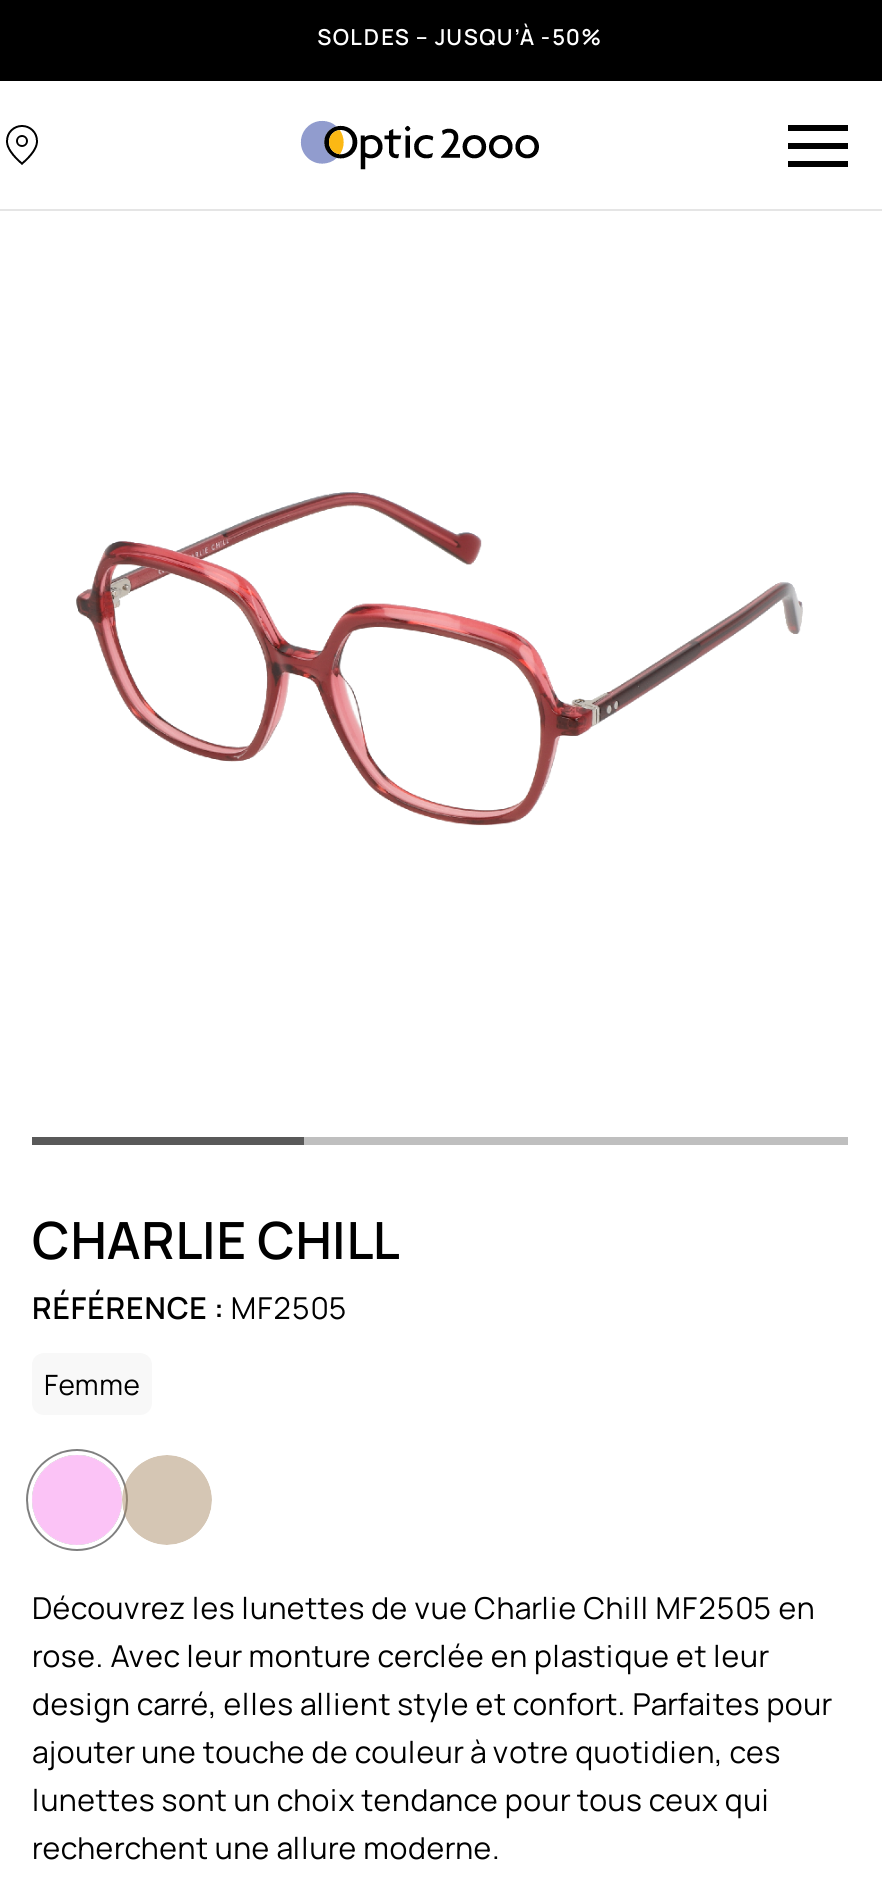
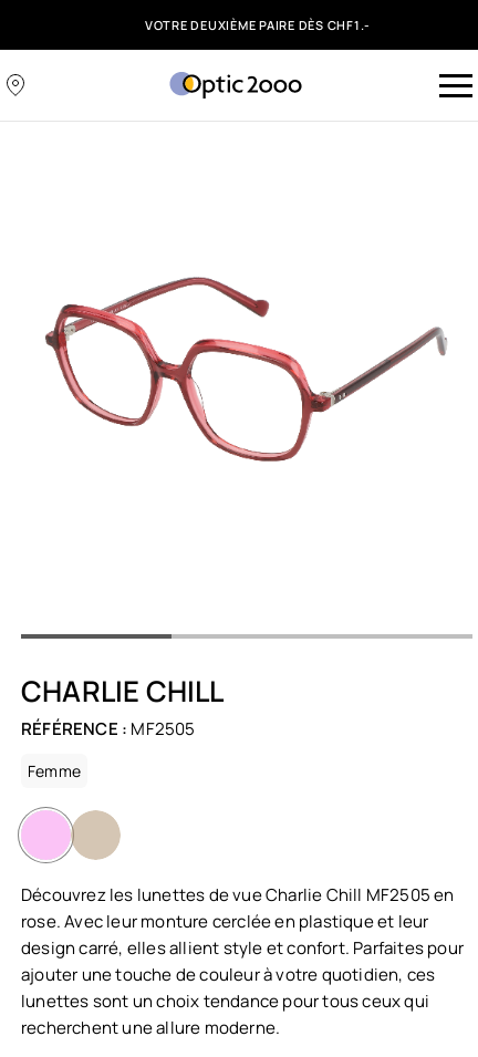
[317,21,603,51] SOLDES – JUSQU’À -50% -> [145,17,371,33] VOTRE DEUXIÈME PAIRE DÈS CHF1.-

